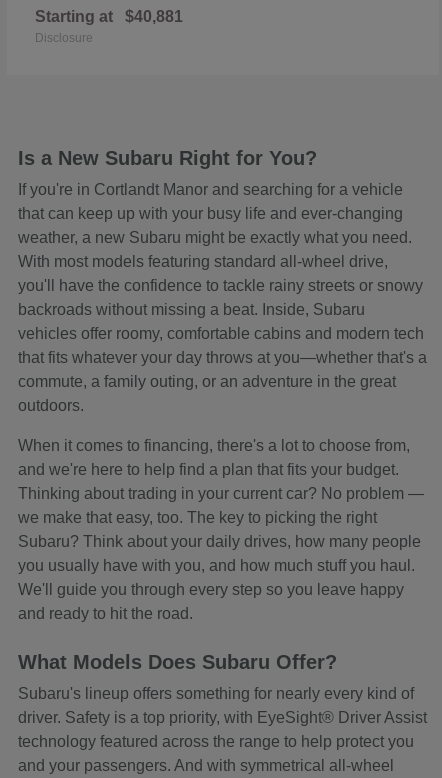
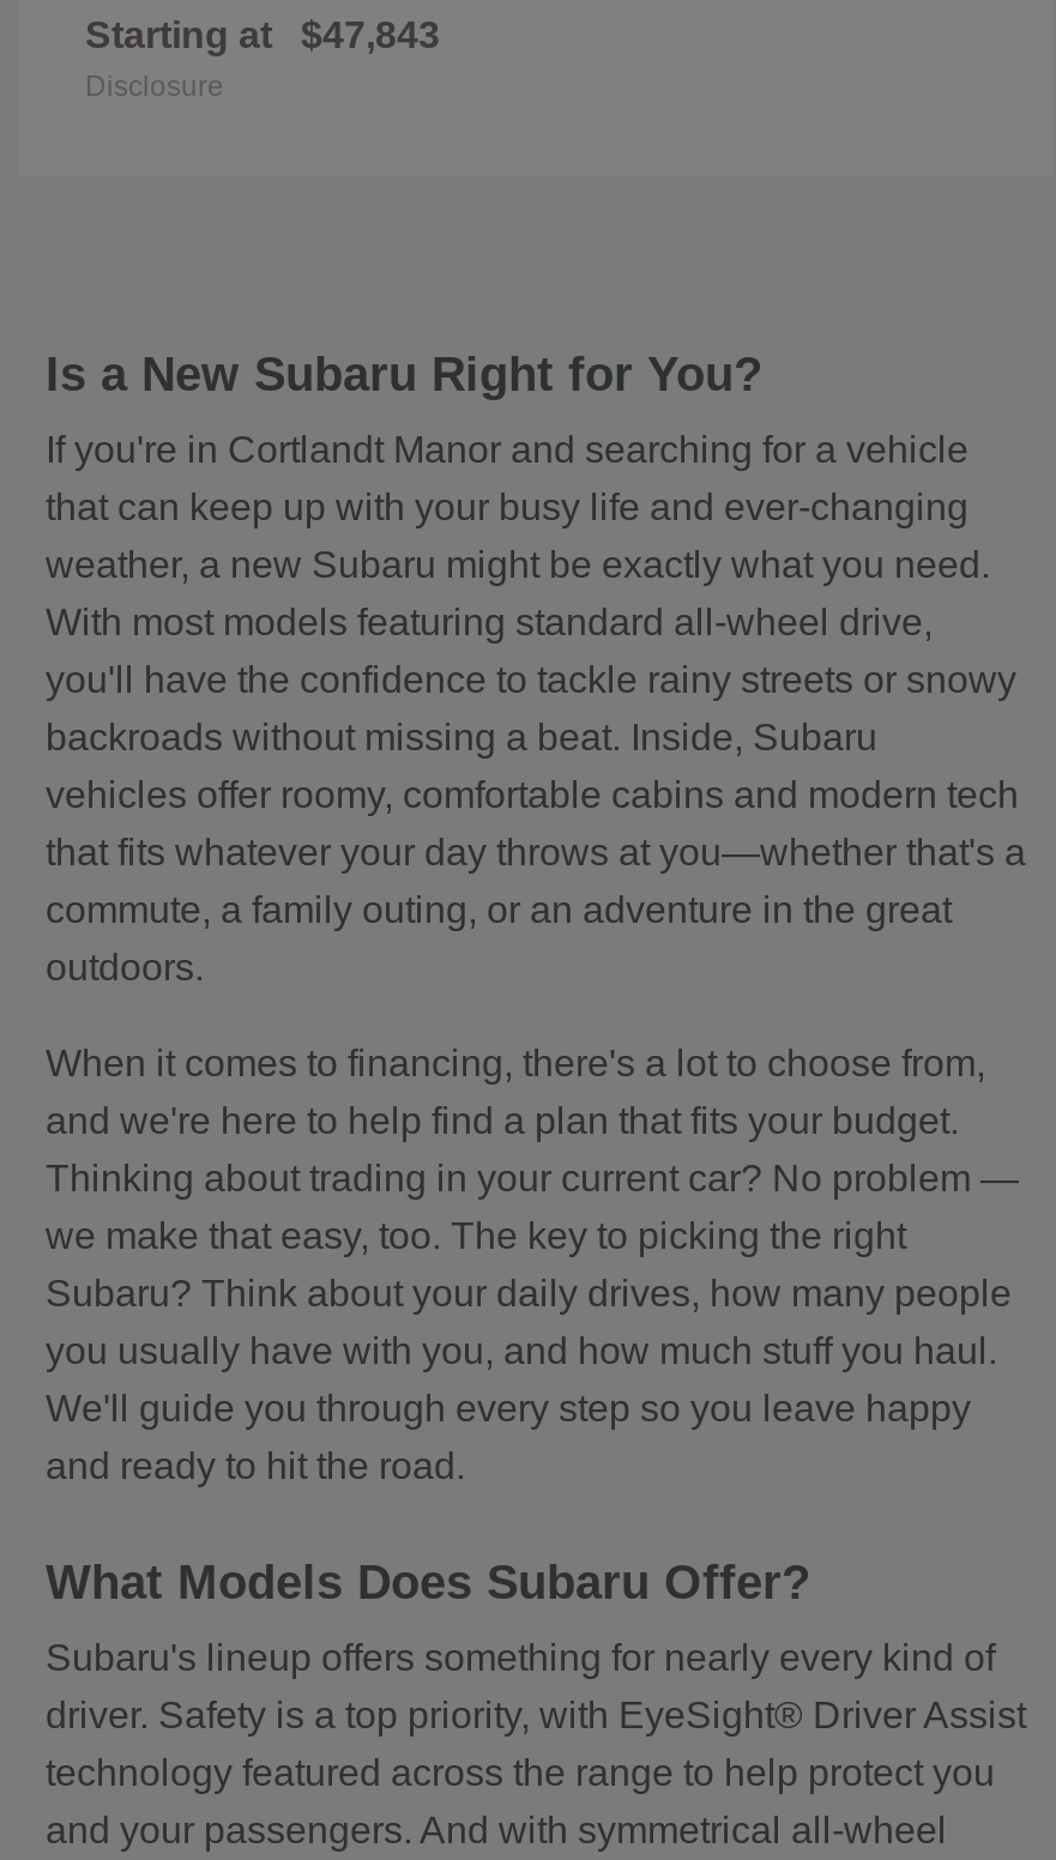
[35,8,183,25] Starting at $40,881 -> [85,13,440,54] Starting at $47,843

